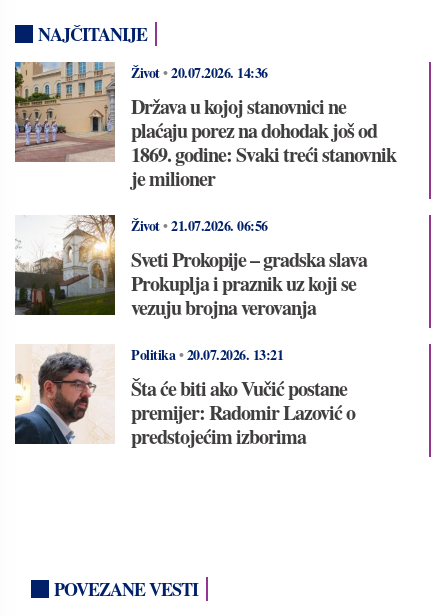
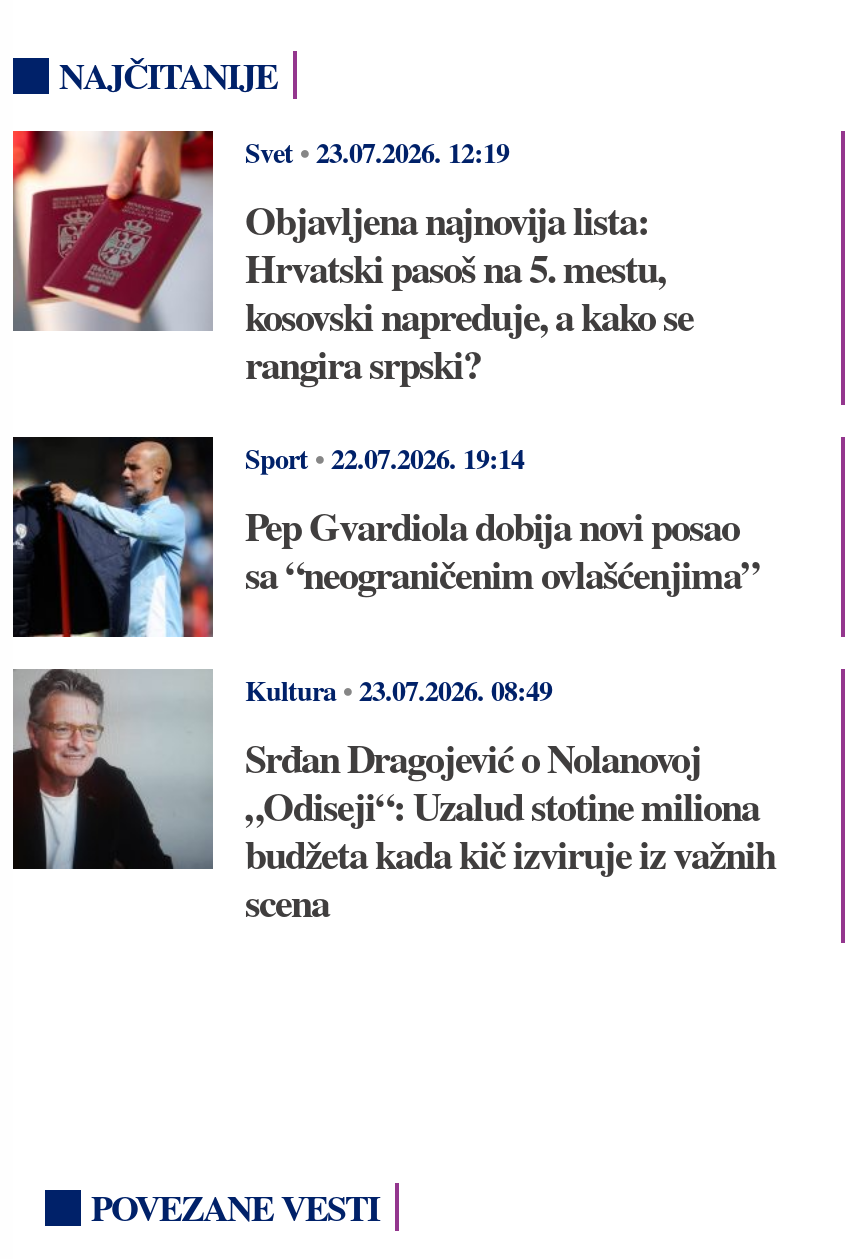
[14,61,396,193] [image] | Život •20.07.2026. 14:36 | Država u kojoj stanovnici ne | plaćaju porez na dohodak još od | 1869. godine: Svaki treći stanovnik | je milioner -> [11,129,693,393] [image] | Svet •23.07.2026. 12:19 | Objavljena najnovija lista: | Hrvatski pasoš na 5. mestu, | kosovski napreduje, a kako se | rangira srpski?
[14,214,367,322] [image] | Život • 21.07.2026. 06:56 | Sveti Prokopije – gradska slava | Prokuplja i praznik uz koji se | vezuju brojna verovanja -> [11,435,759,639] [image] | Sport •22.07.2026. 19:14 | Pep Gvardiola dobija novi posao | sa “neograničenim ovlašćenjima”
[14,331,355,451] [image] | Politika • 20.07.2026. 13:21 | Šta će biti ako Vučić postane | premijer: Radomir Lazović o | predstojećim izborima -> [11,667,775,931] [image] | Kultura •23.07.2026. 08:49 | Srđan Dragojević o Nolanovoj | „Odiseji“: Uzalud stotine miliona | budžeta kada kič izviruje iz važnih | scena

